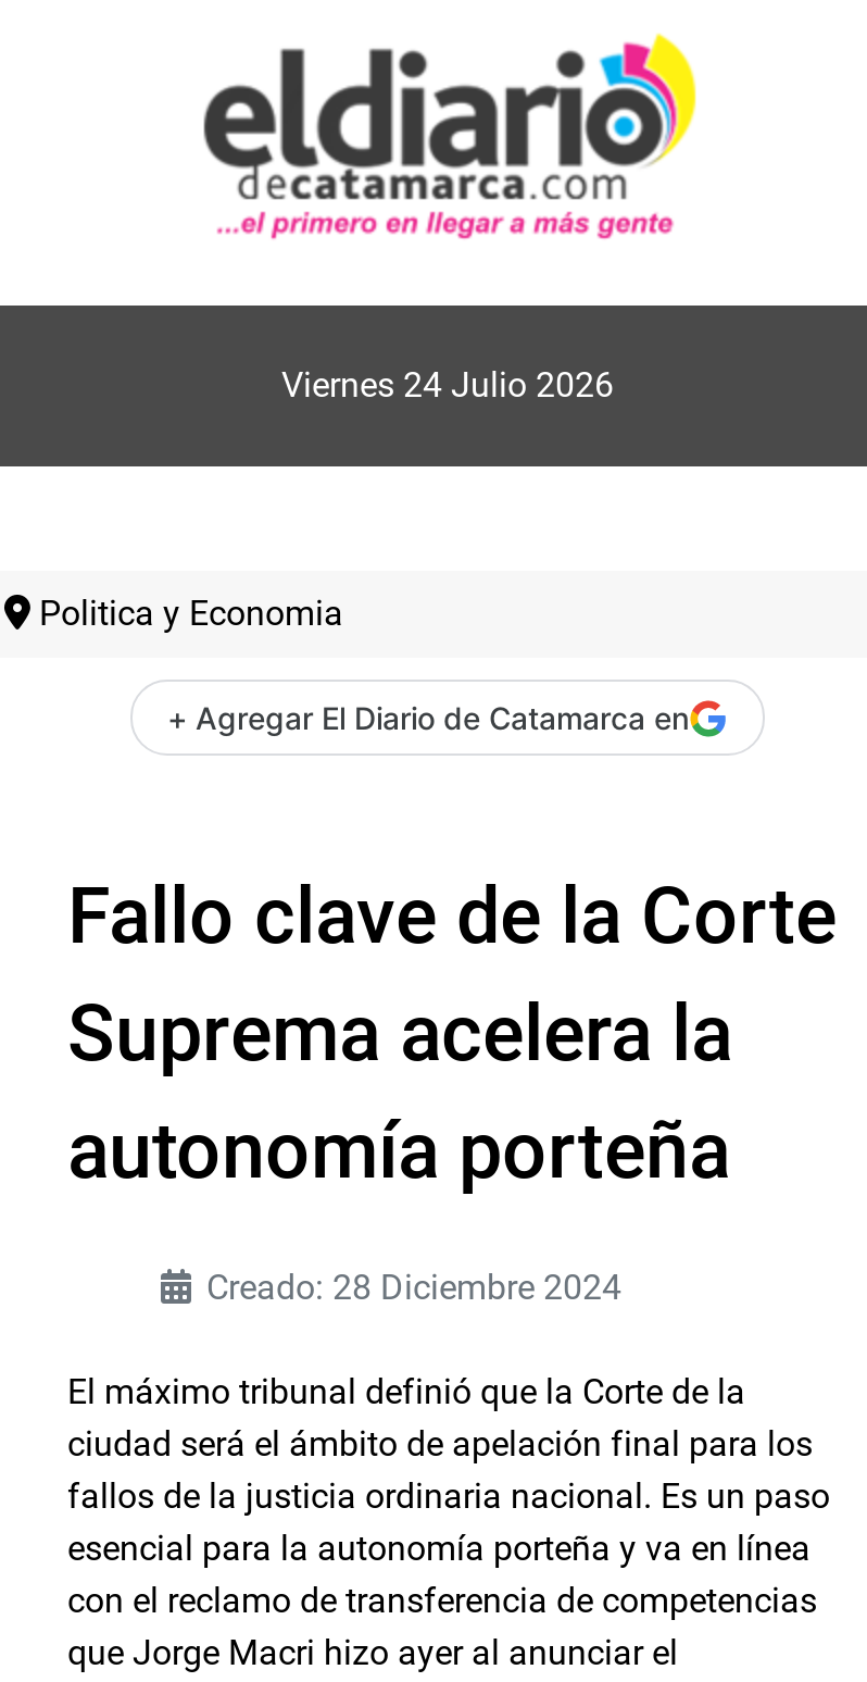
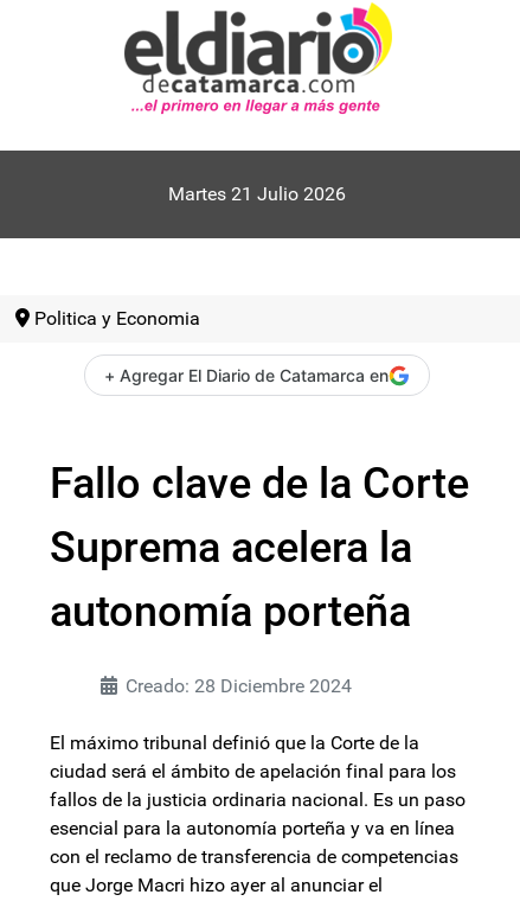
[281,364,614,406] Viernes 24 Julio 2026 -> [168,183,346,205] Martes 21 Julio 2026

